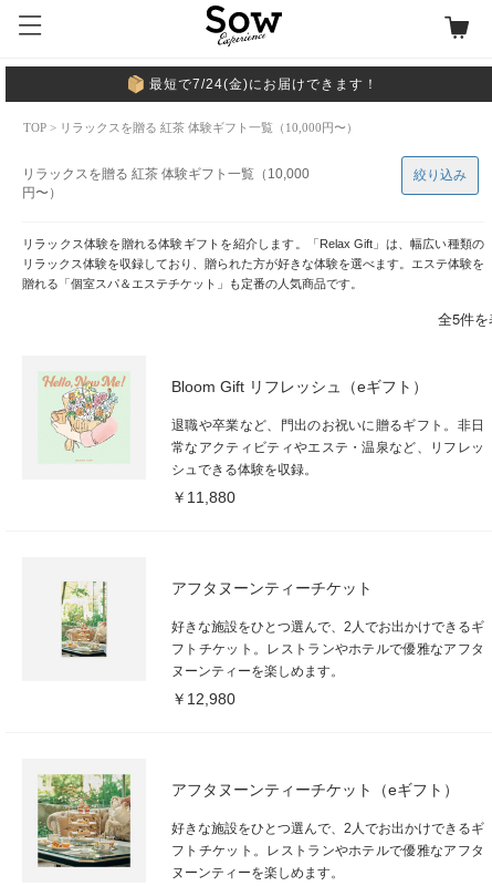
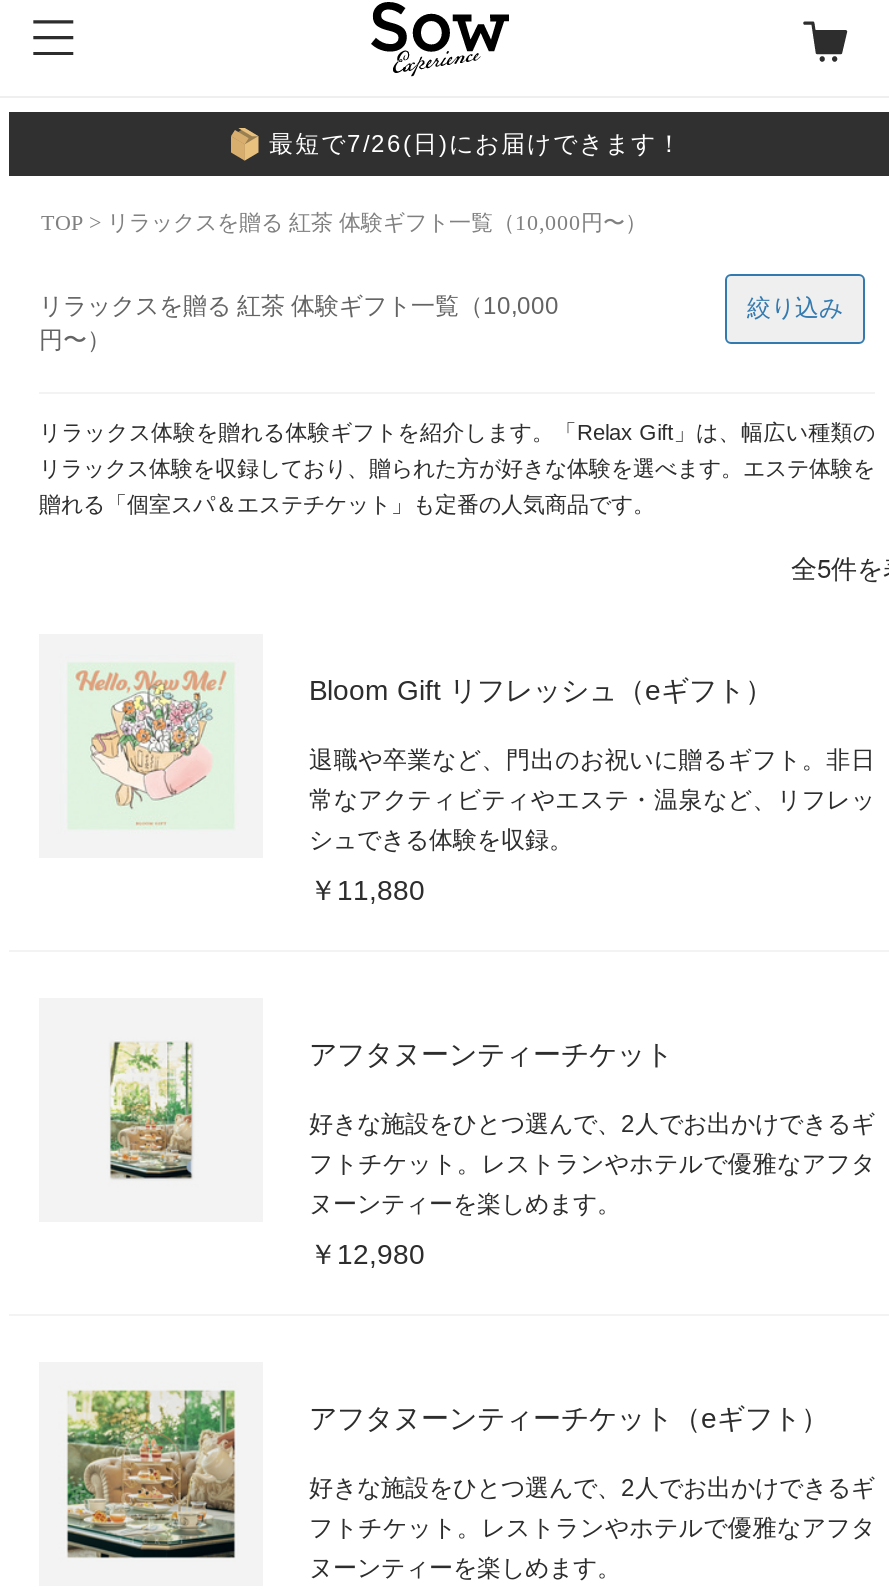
[149,76,378,92] 最短で7/24(金)にお届けできます！ -> [269,130,683,158] 最短で7/26(日)にお届けできます！

